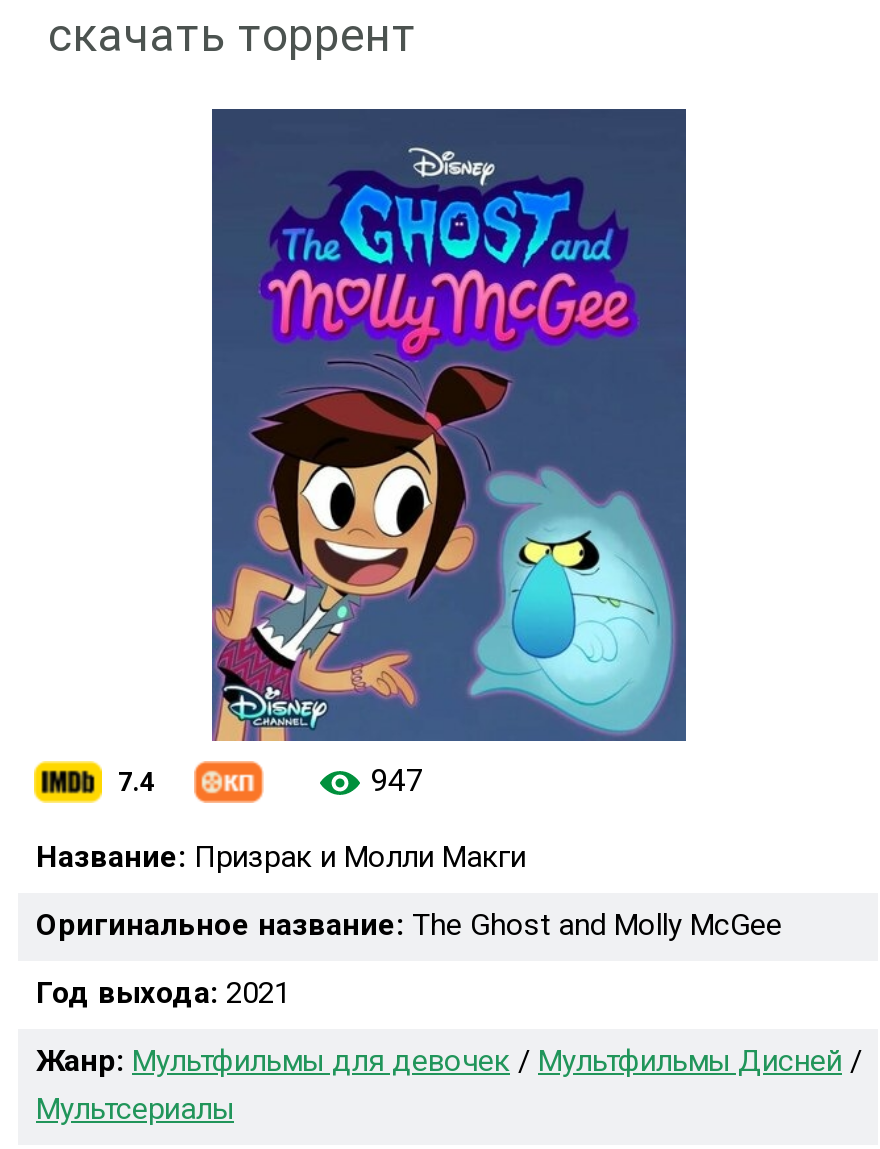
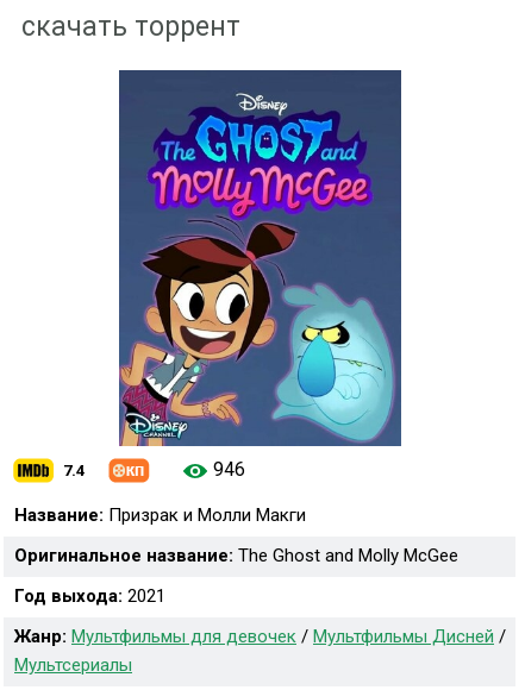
[370,762,424,800] 947 -> [213,458,245,481] 946

